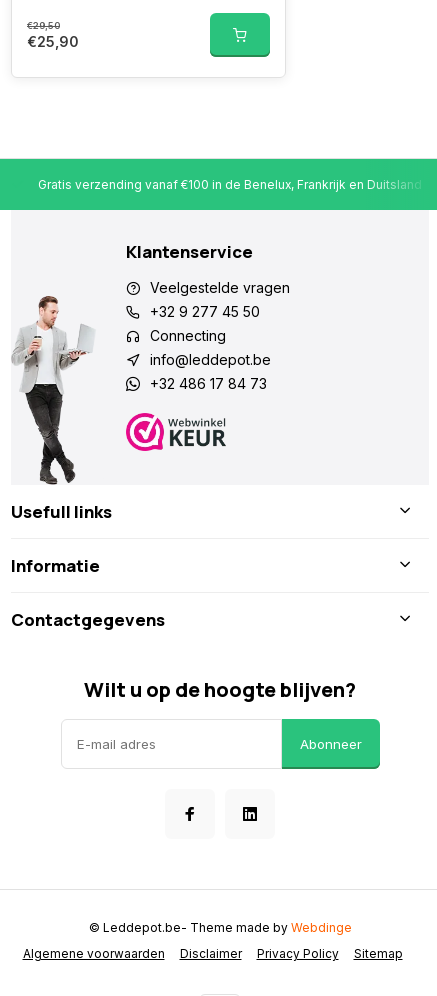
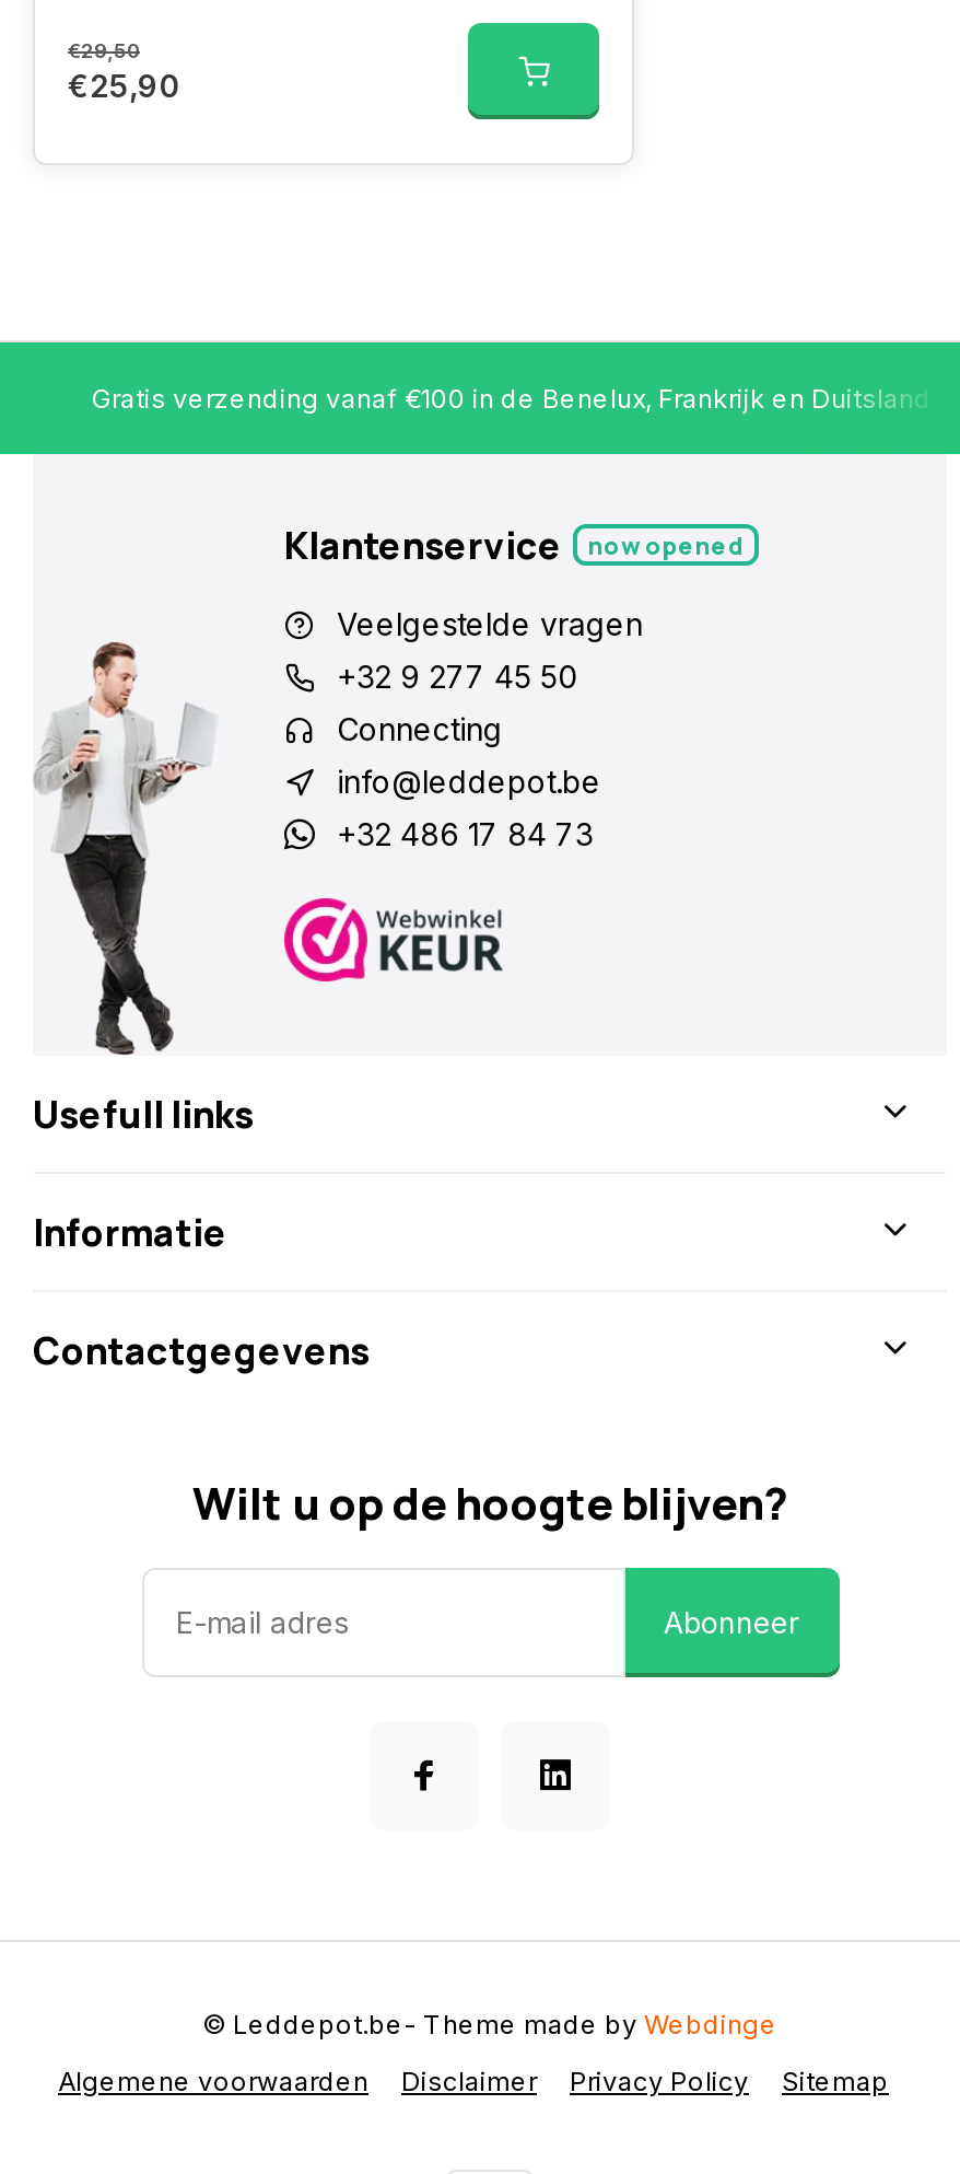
none -> [588,528,744,561] now opened

